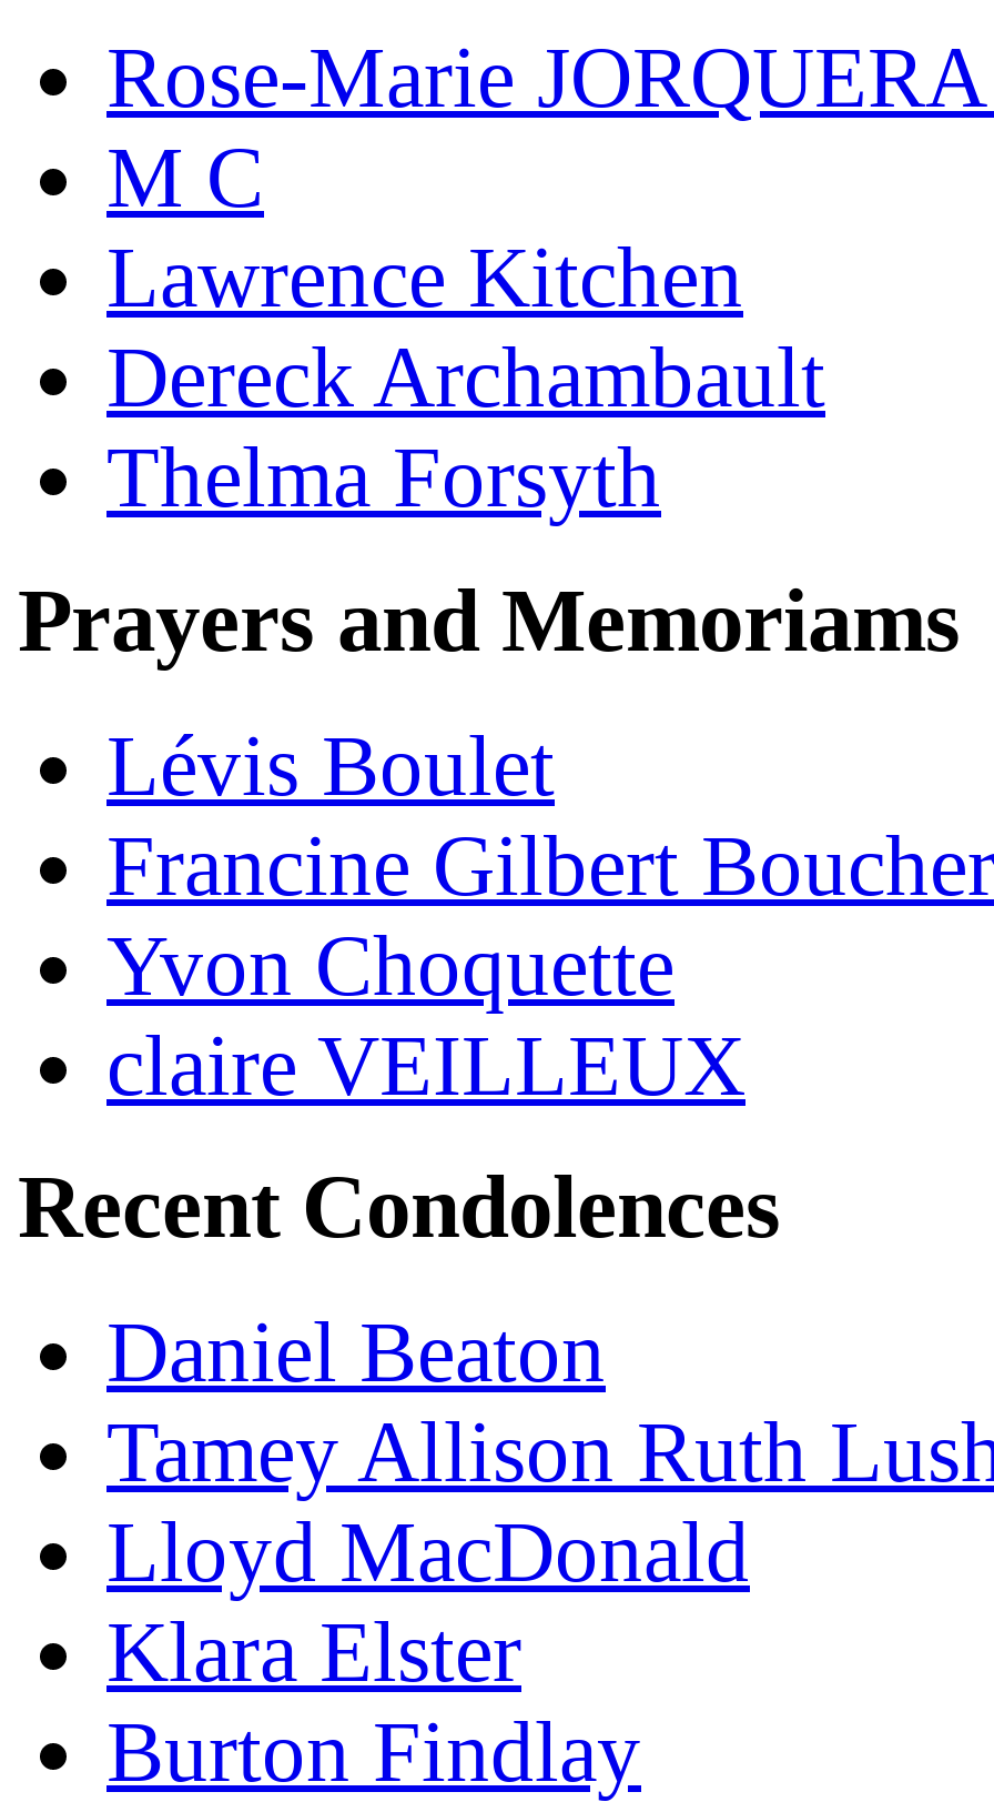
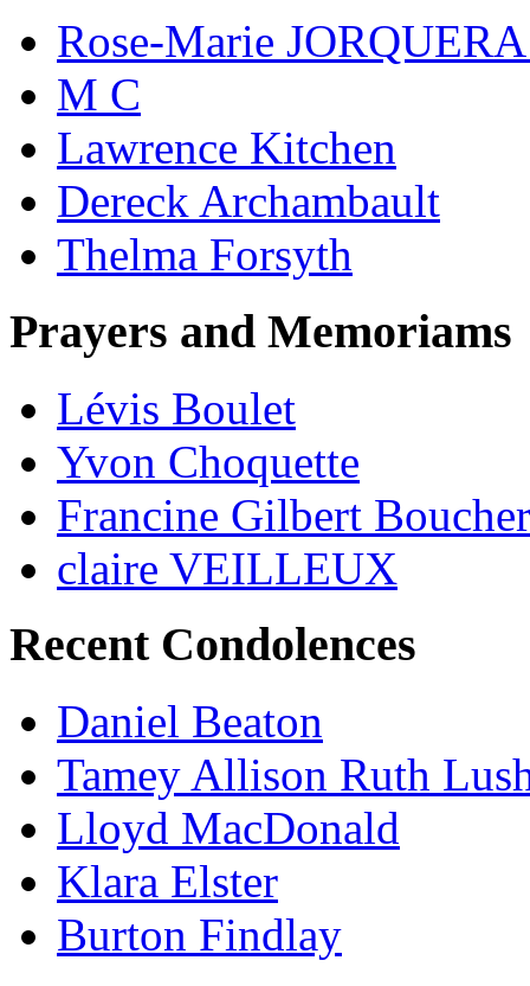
moved [106,816,994,912] -> [57,489,530,540]: Francine Gilbert Boucher
moved [106,916,674,1011] -> [57,436,360,486]: Yvon Choquette

